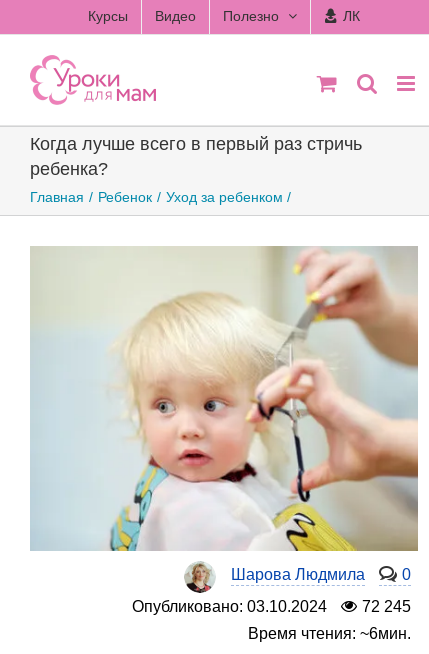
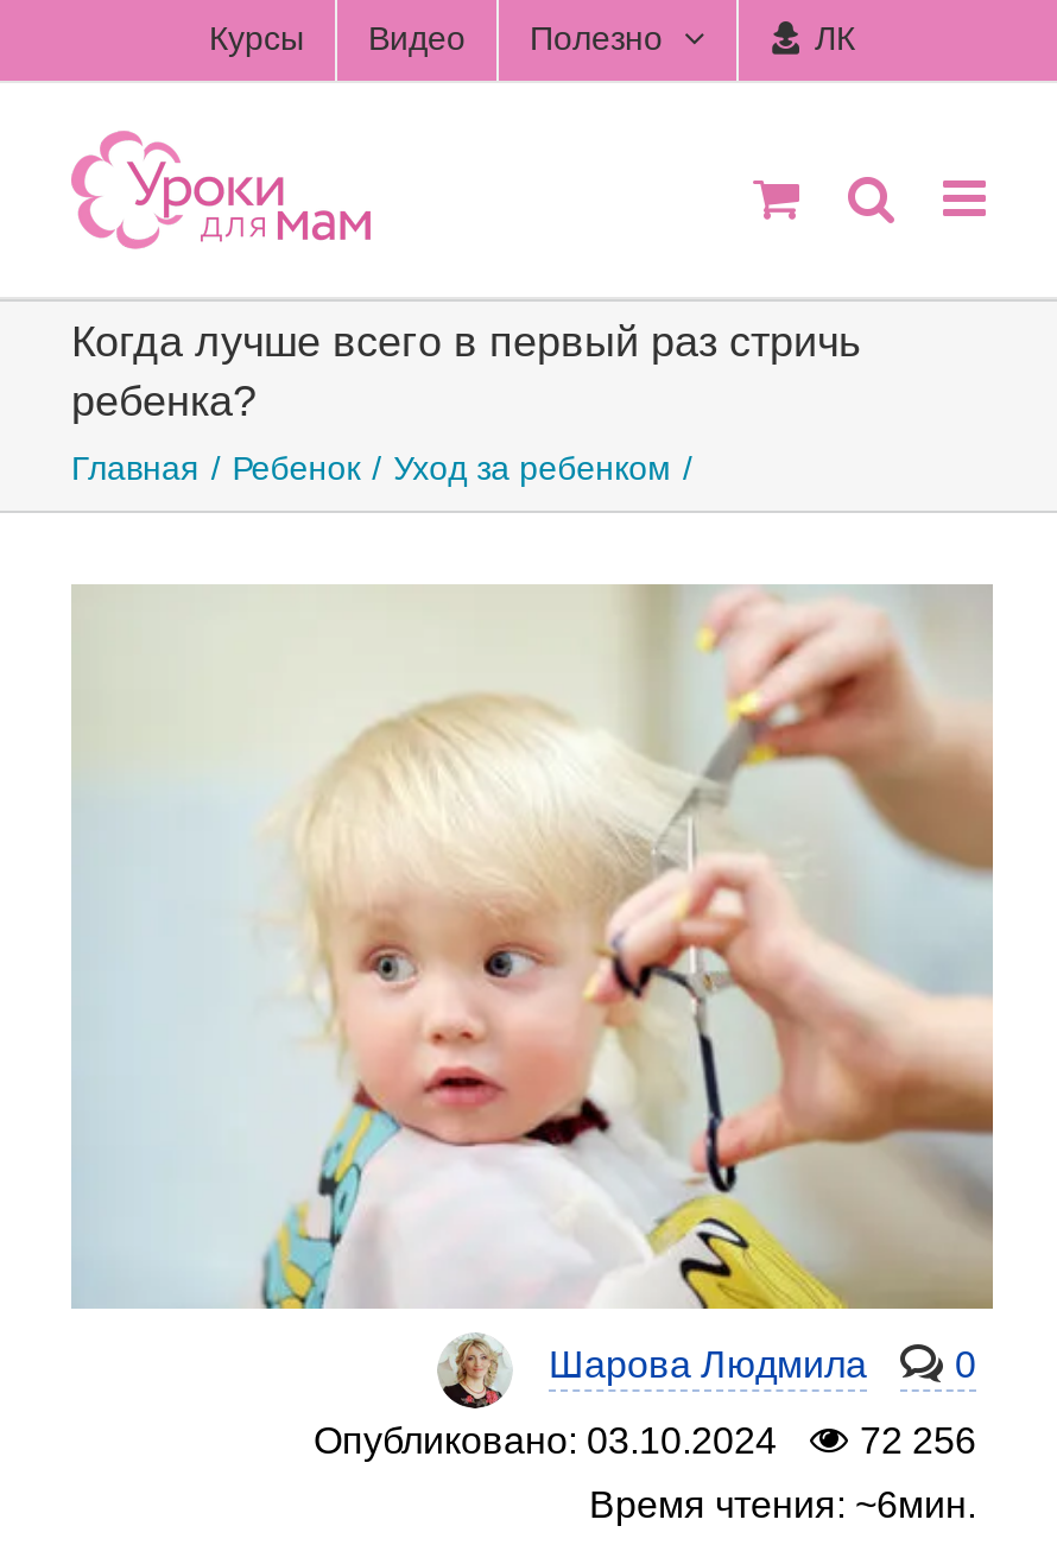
[362,598,411,615] 72 245 -> [860,1420,976,1460] 72 256

